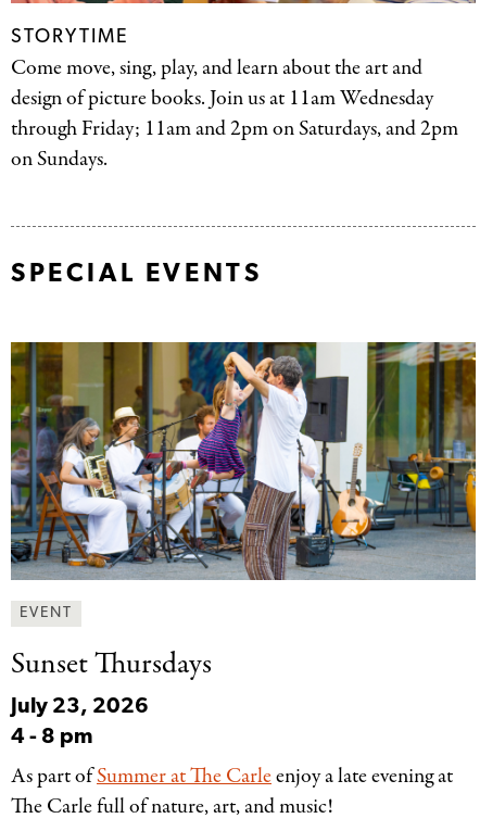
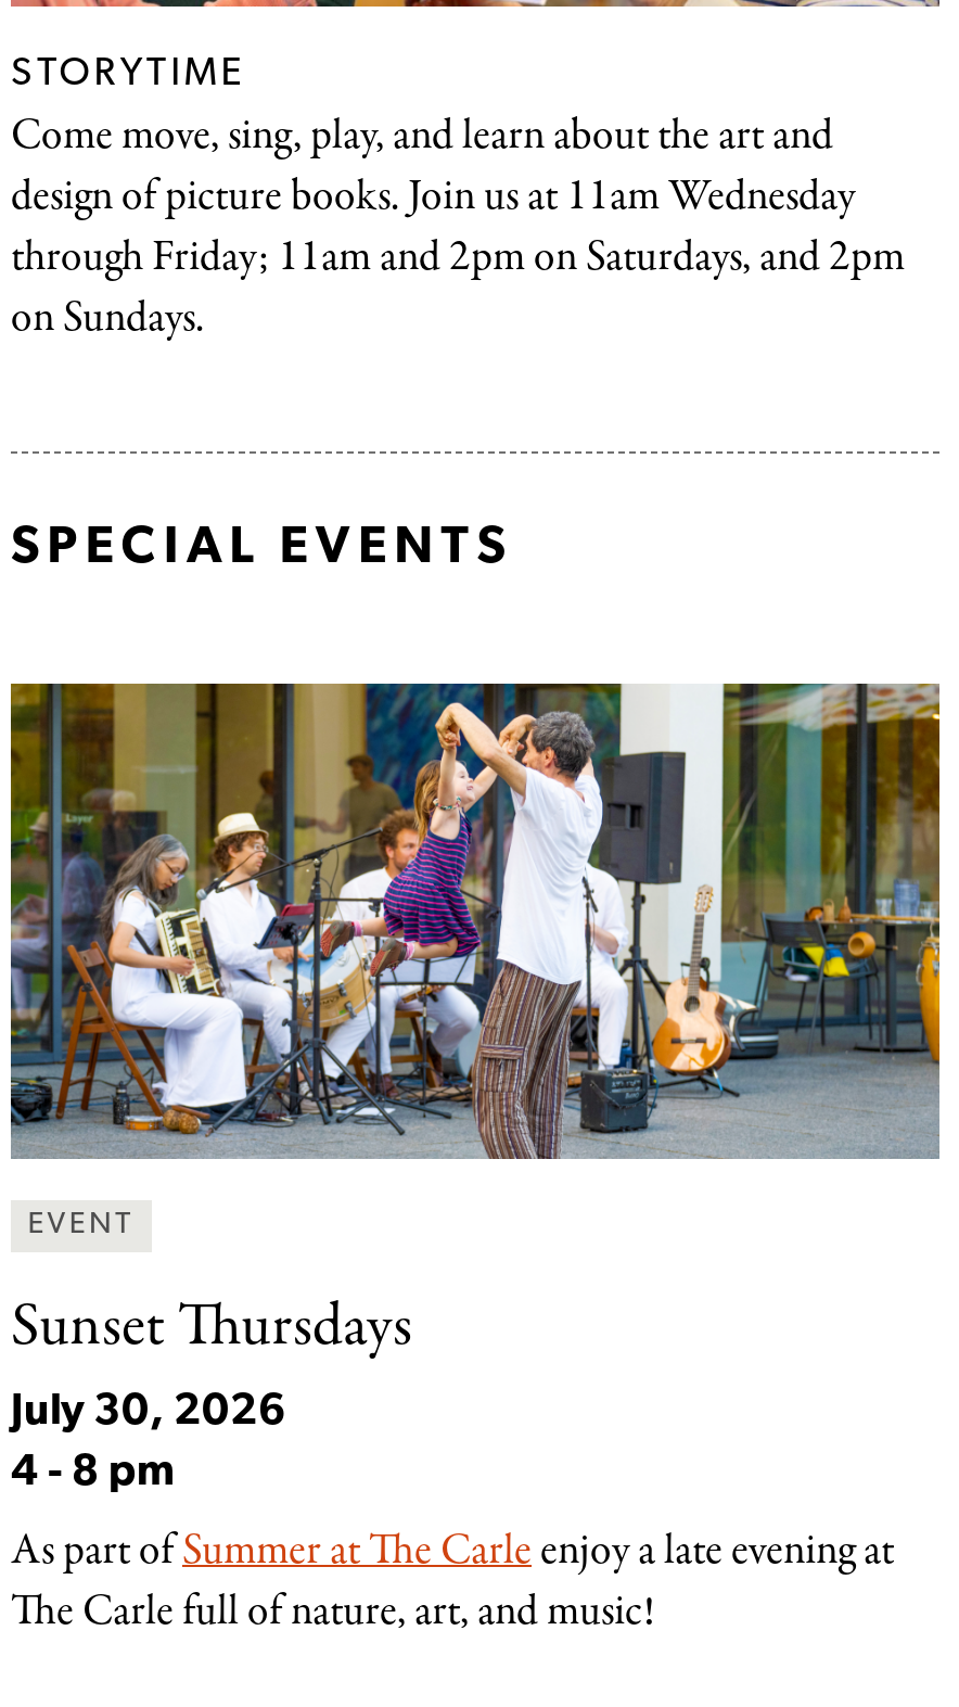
[11,696,149,718] July 23, 2026 -> [11,1391,286,1435] July 30, 2026

